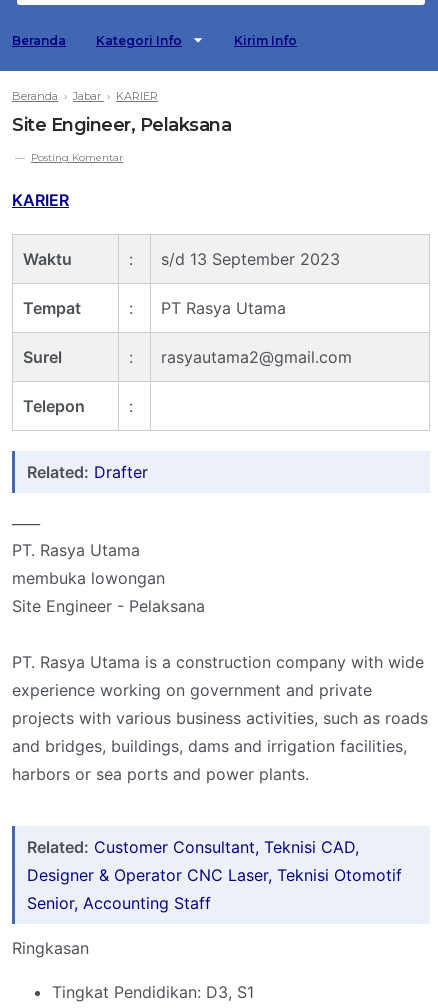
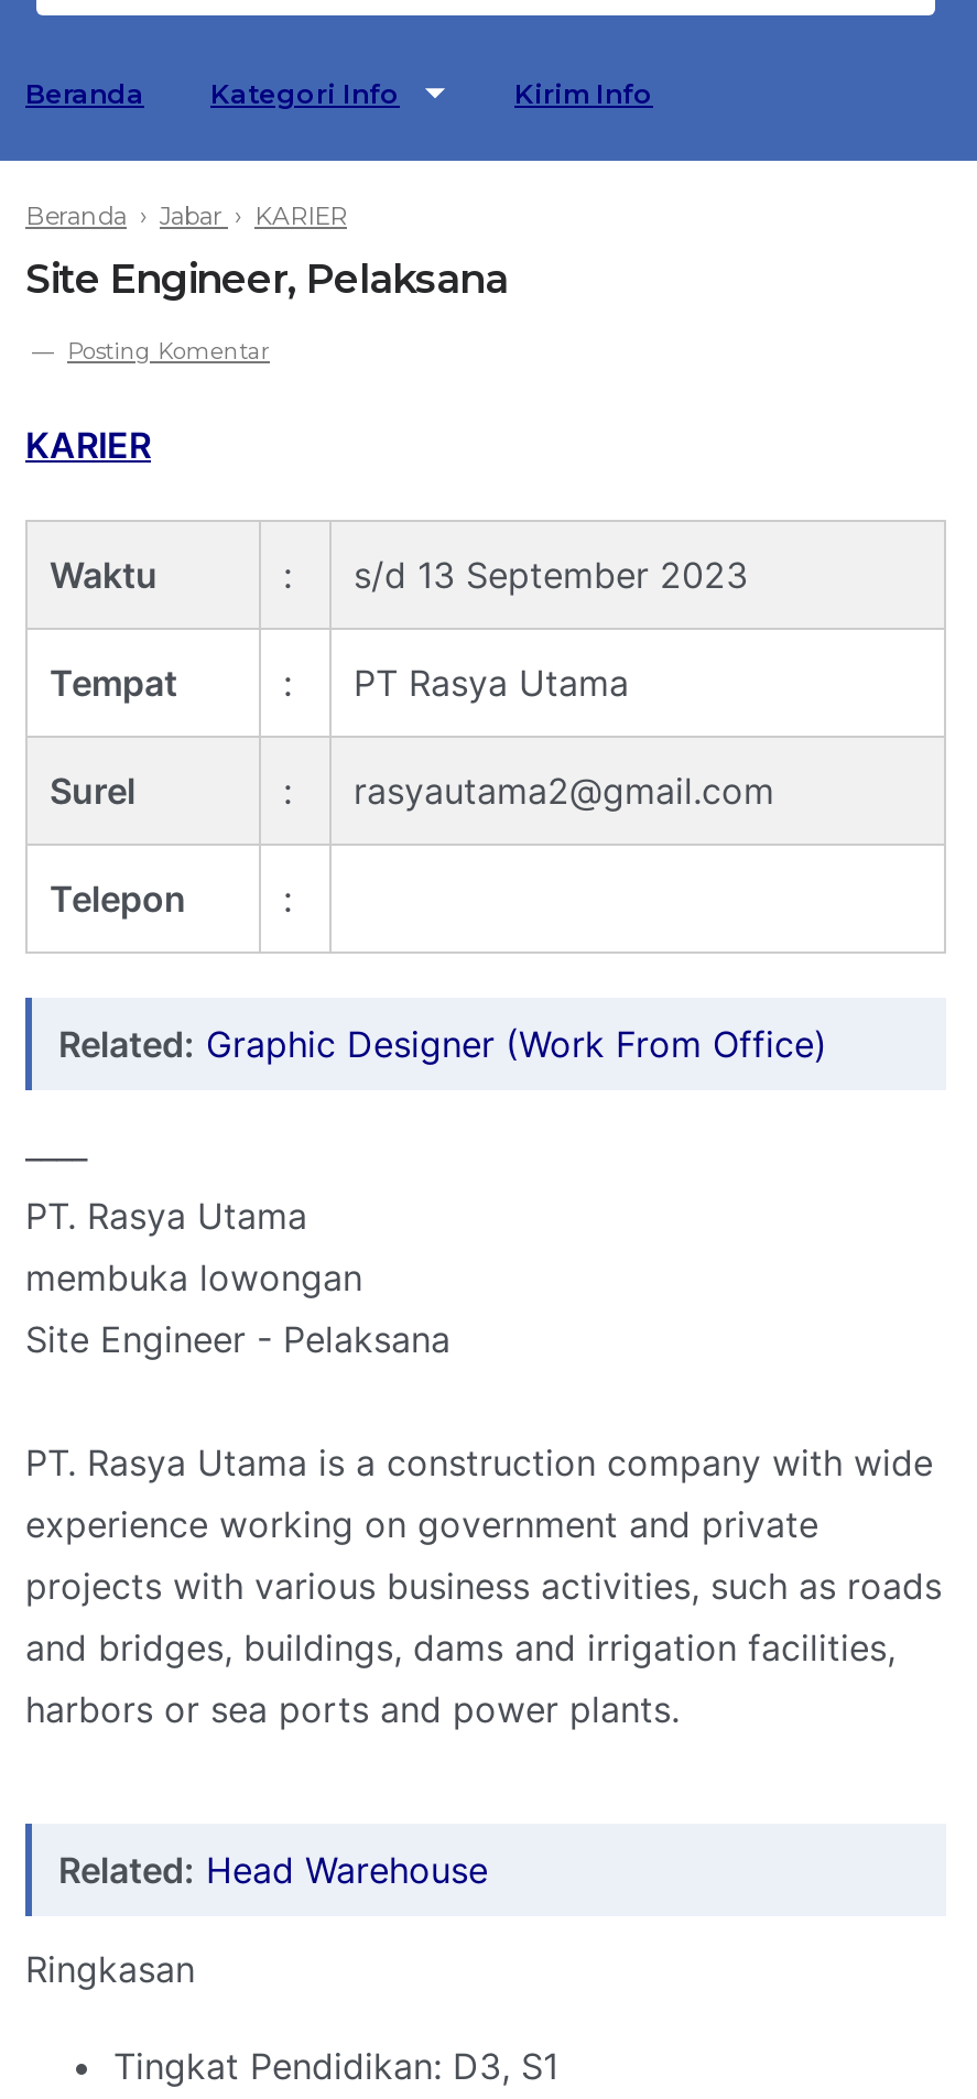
[27,462,148,482] Related: Drafter -> [58,1022,827,1066] Related: Graphic Designer (Work From Office)
[27,837,402,913] Related: Customer Consultant, Teknisi CAD, | Designer & Operator CNC Laser, Teknisi Otomotif | Senior, Accounting Staff -> [58,1849,488,1893] Related: Head Warehouse

